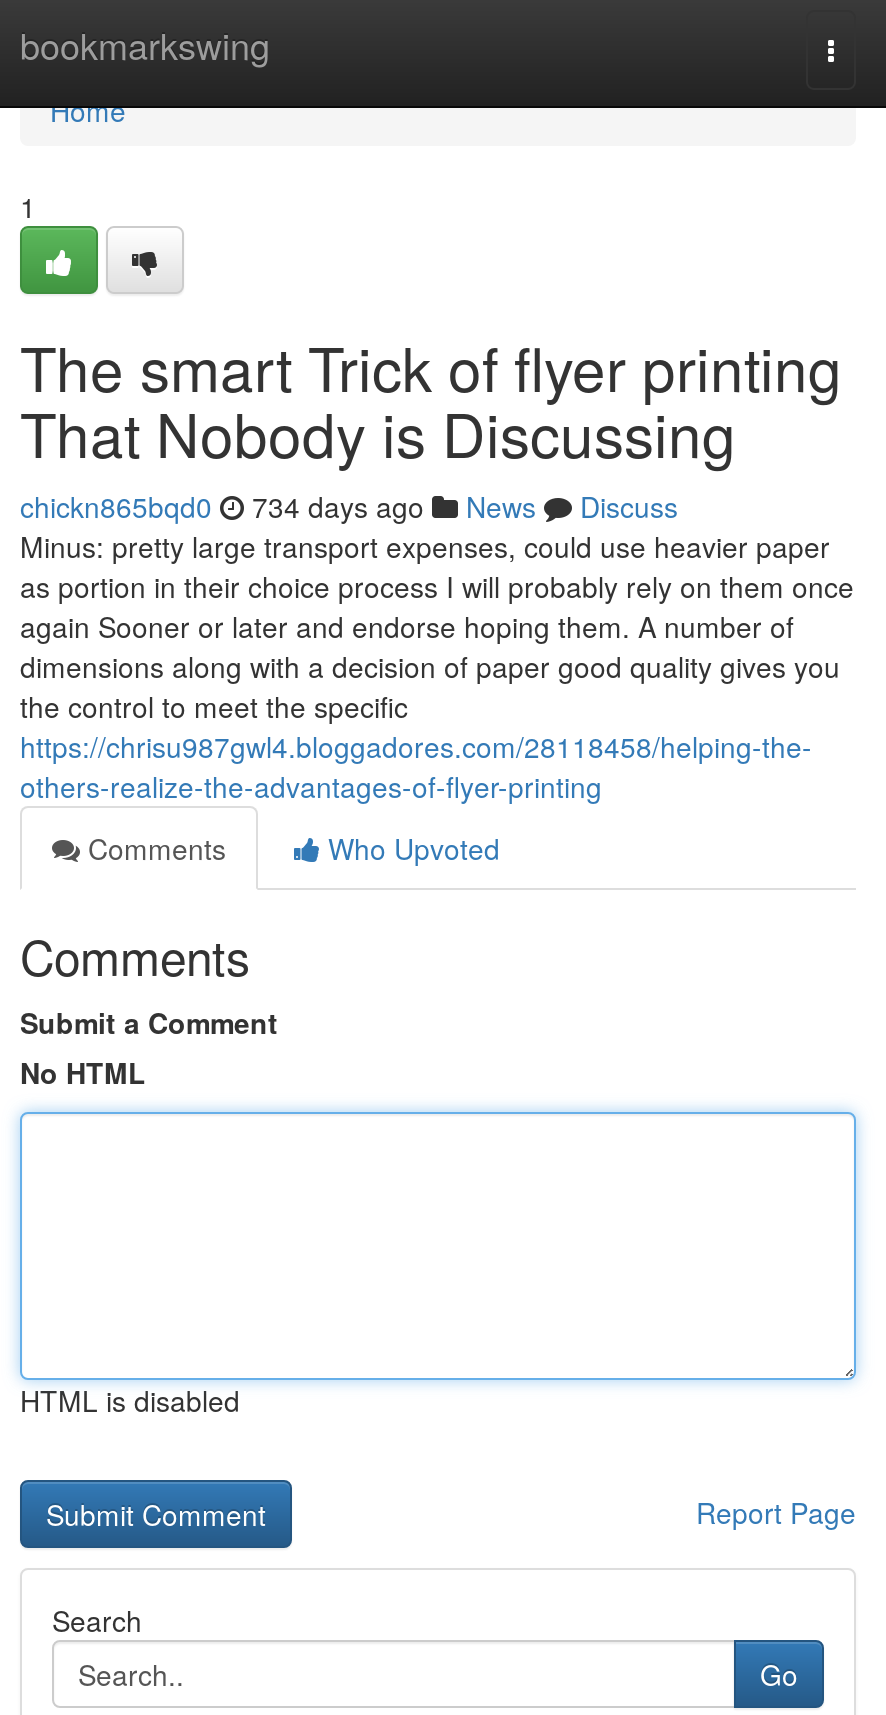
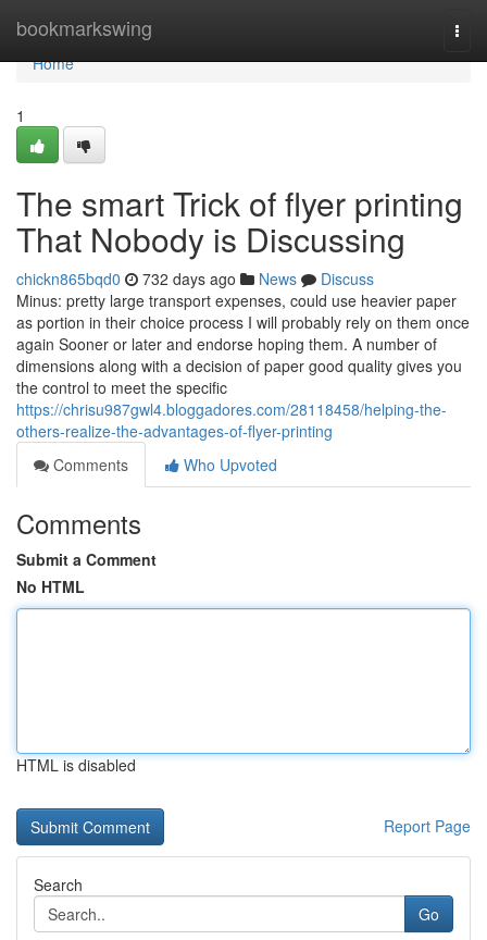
[20,486,678,526] chickn865bqd0 734 days ago News Discuss -> [16,268,374,289] chickn865bqd0 732 days ago News Discuss

